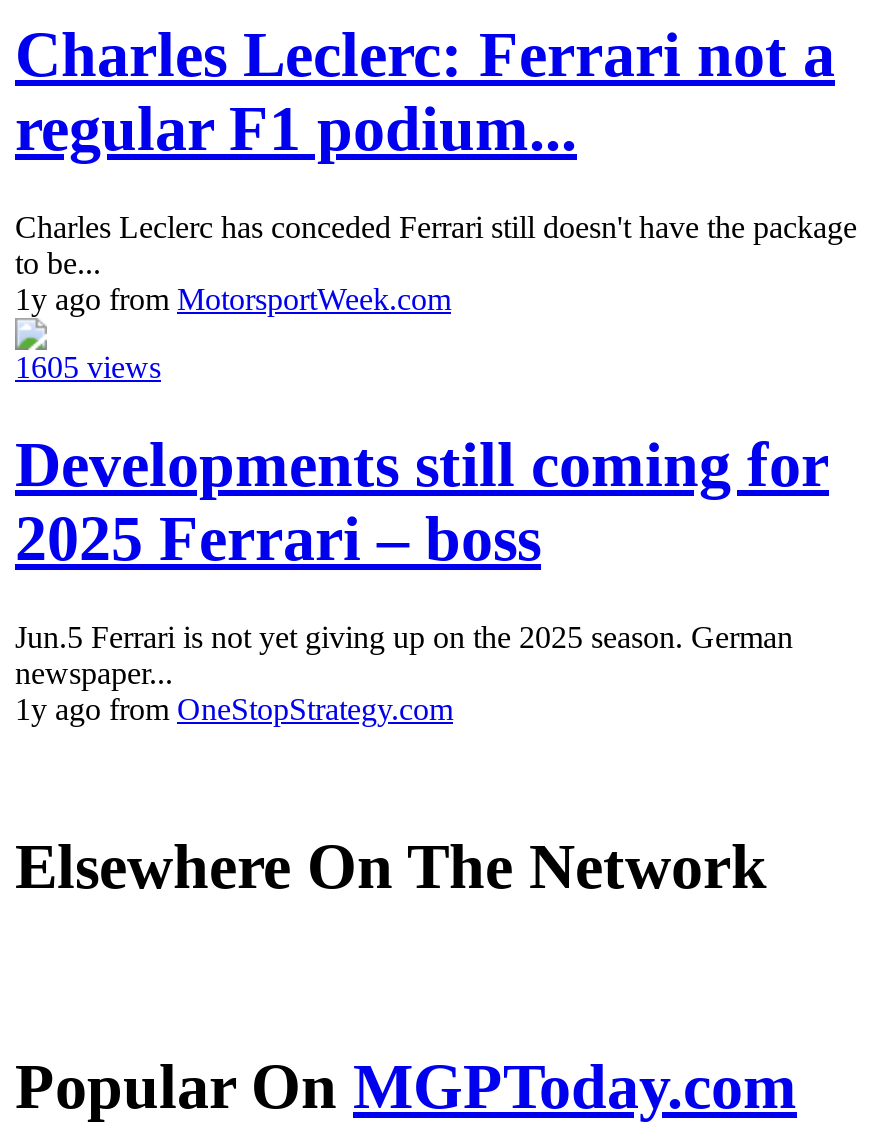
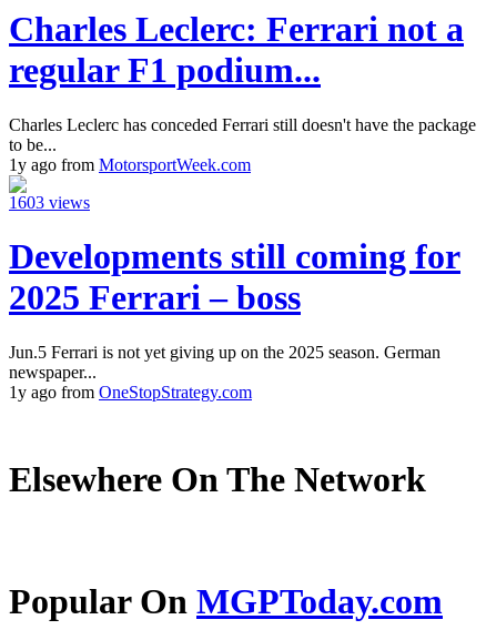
[15,349,161,383] 1605 views -> [9,193,90,212] 1603 views

